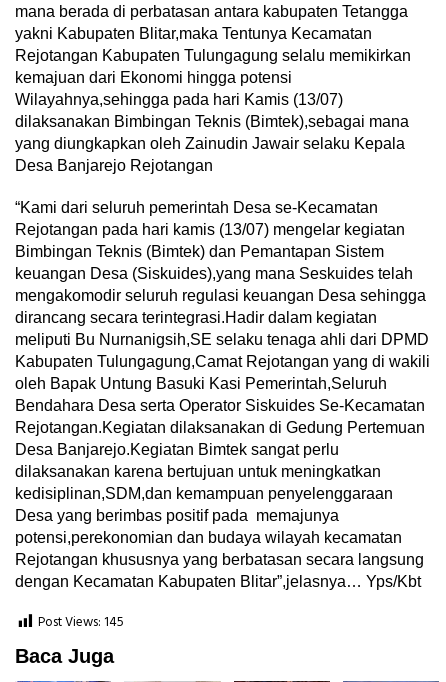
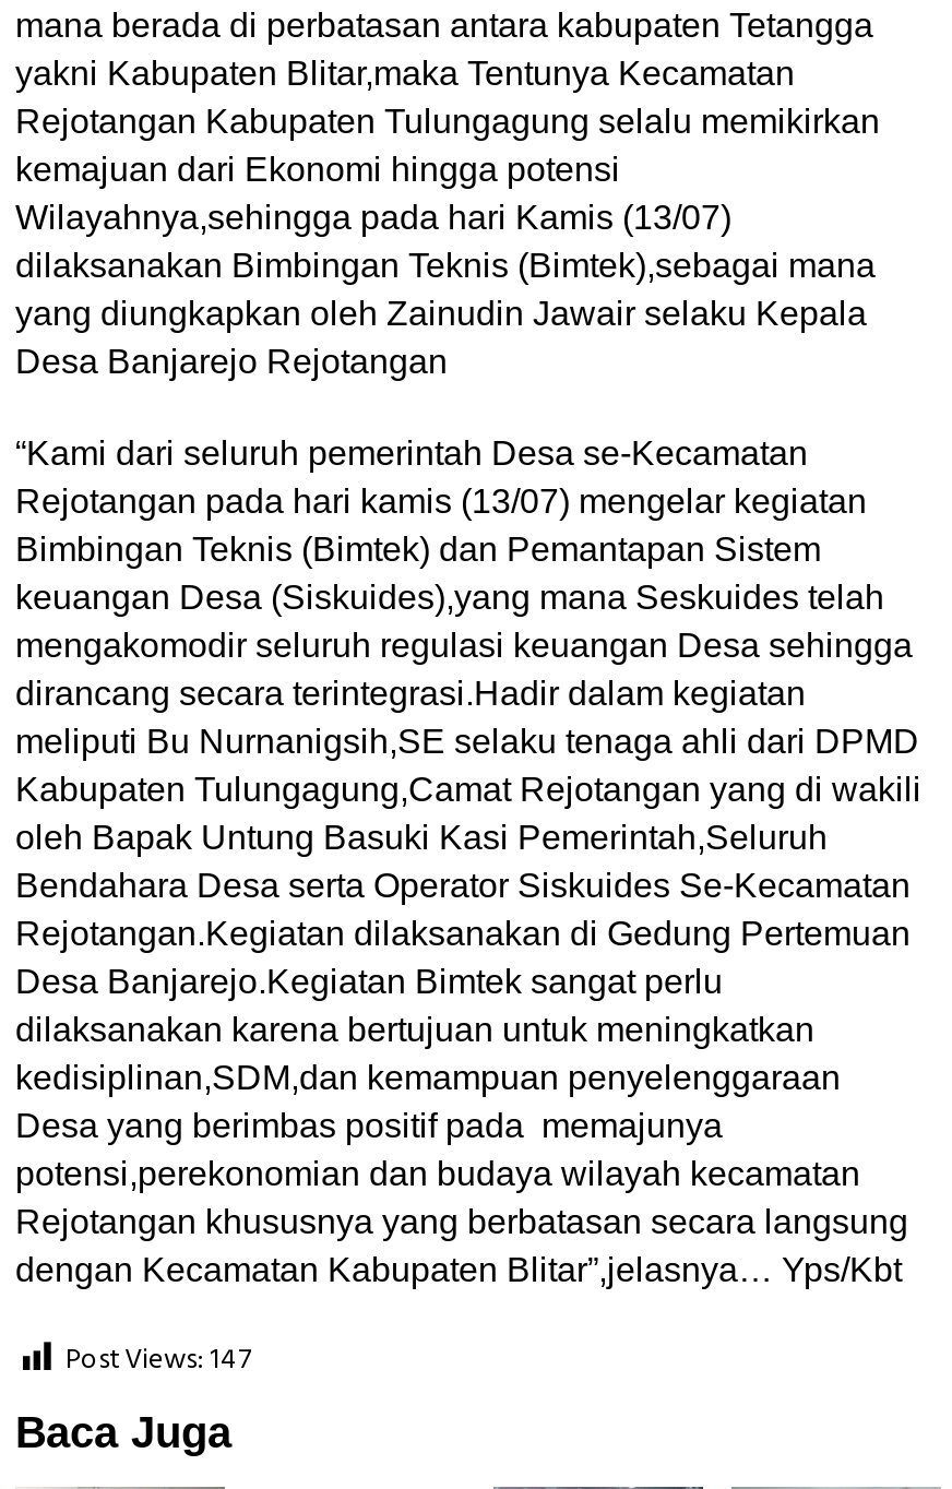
[38,613,124,634] Post Views: 145 -> [66,1338,251,1384] Post Views: 147

